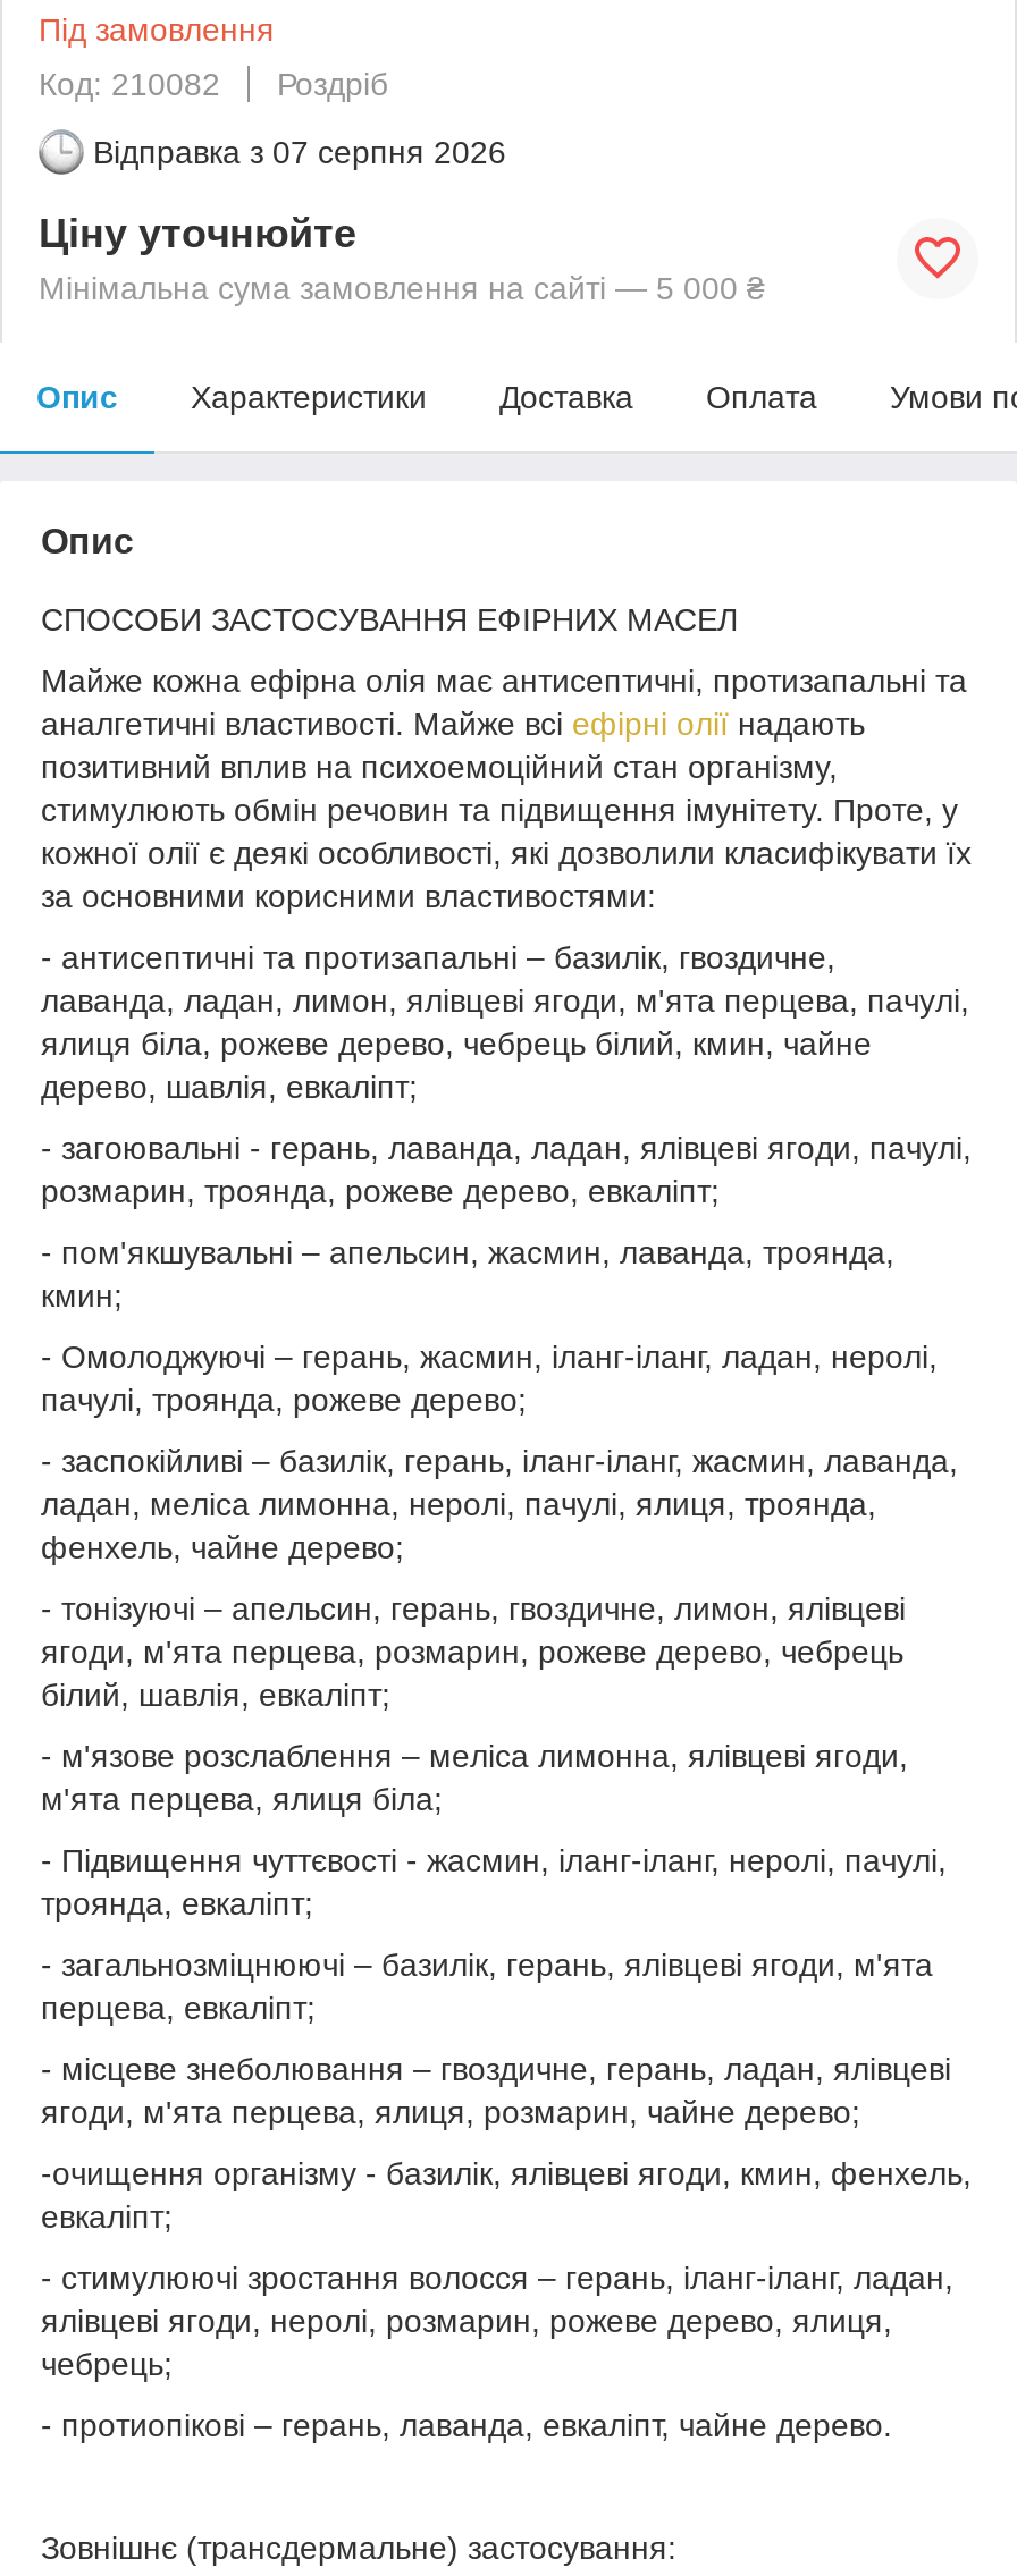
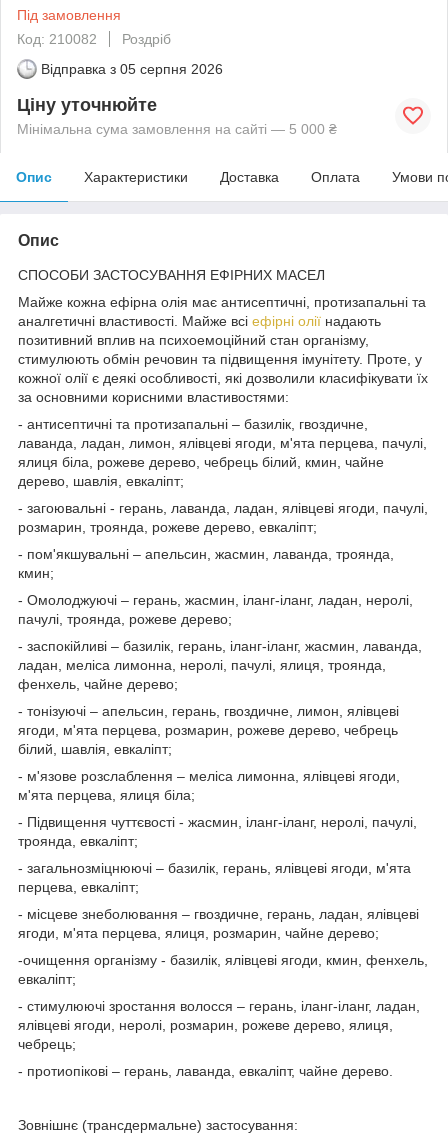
[93,133,506,170] Відправка з 07 серпня 2026 -> [41,61,223,77] Відправка з 05 серпня 2026

